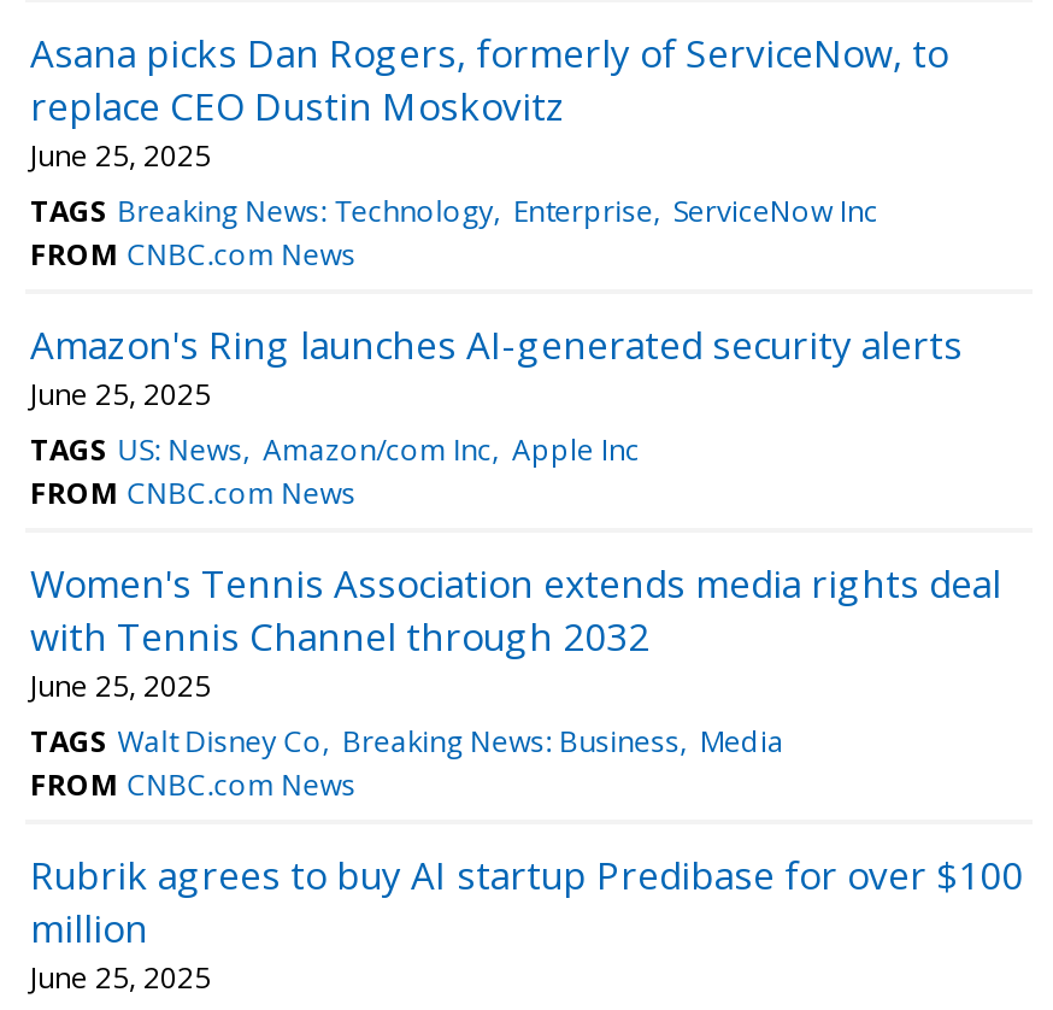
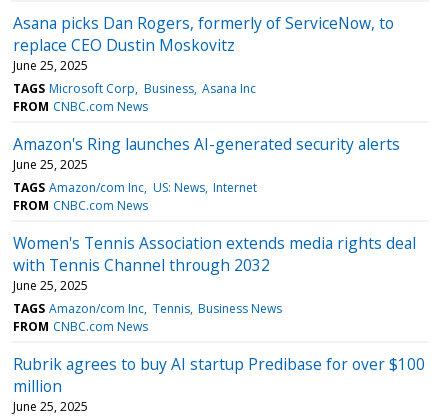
[30,190,878,231] TAGS Breaking News: Technology Enterprise ServiceNow Inc -> [13,80,256,97] TAGS Microsoft Corp Business Asana Inc
[30,429,640,470] TAGS US: News Amazon/com Inc Apple Inc -> [13,179,257,196] TAGS Amazon/com Inc US: News Internet
[30,720,784,761] TAGS Walt Disney Co Breaking News: Business Media -> [13,300,282,317] TAGS Amazon/com Inc Tennis Business News

